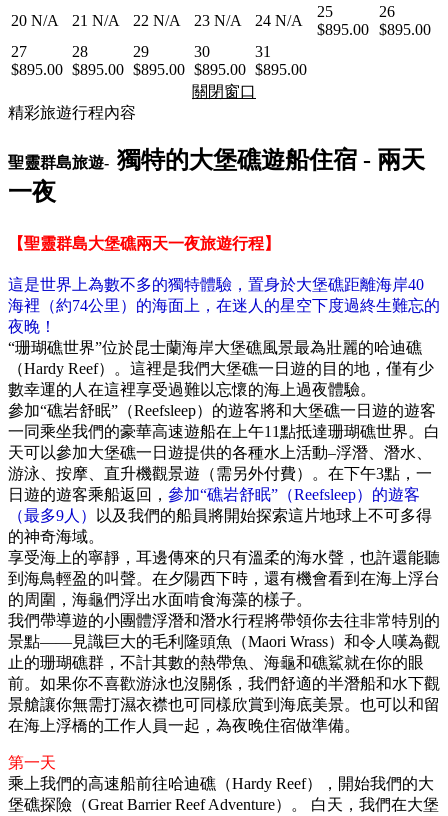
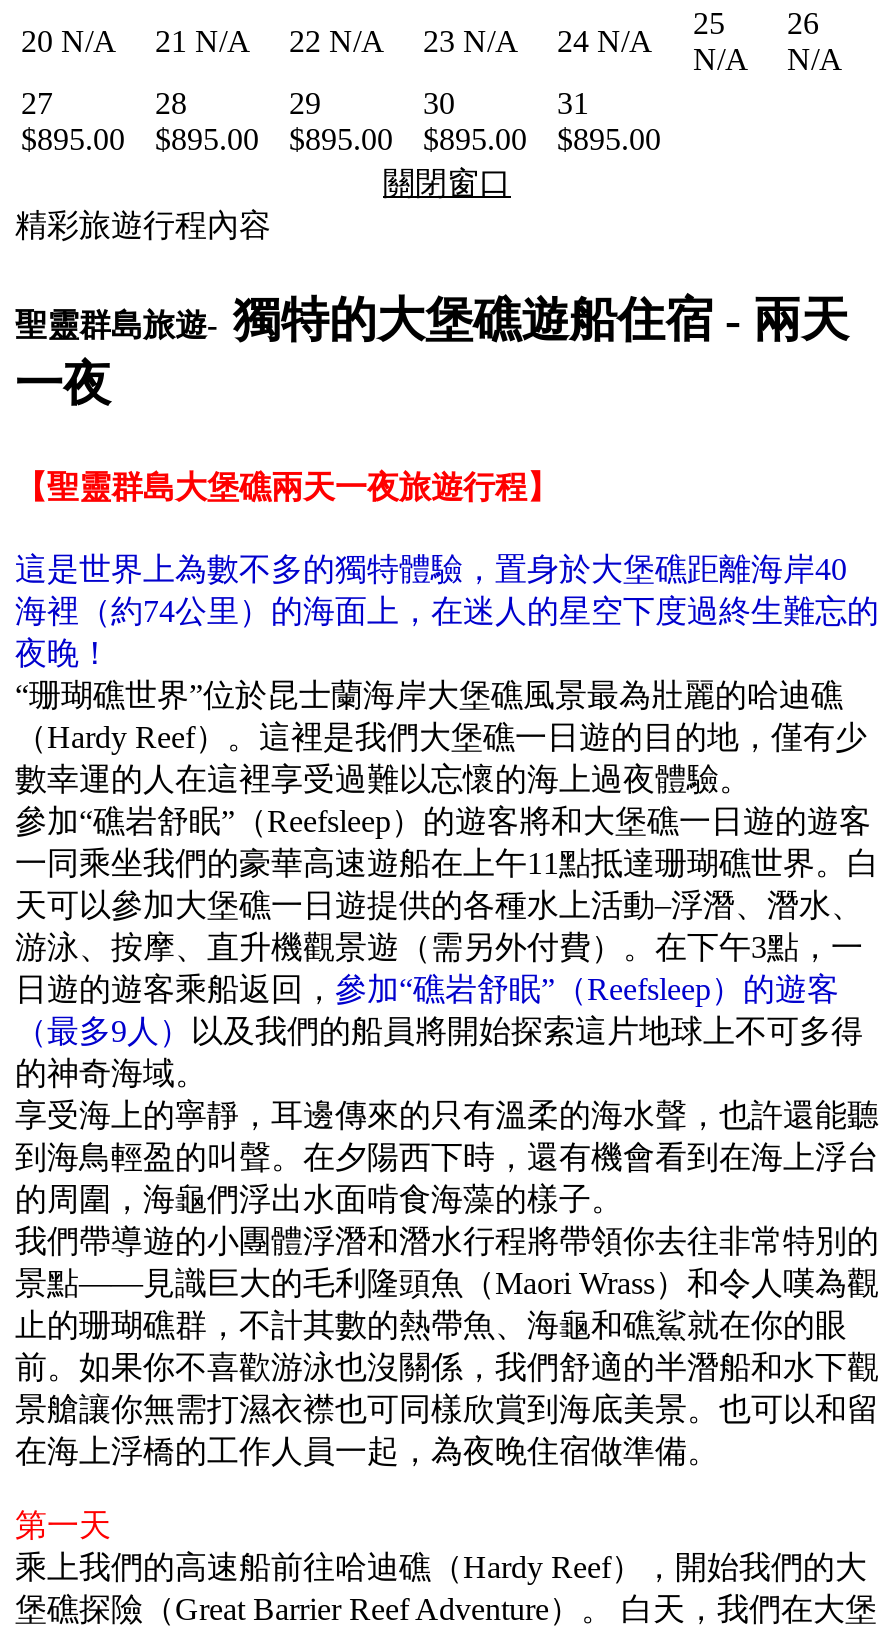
[317,21,369,38] $895.00 -> [693,42,749,76] N/A
[379,21,431,38] $895.00 -> [787,42,843,76] N/A

